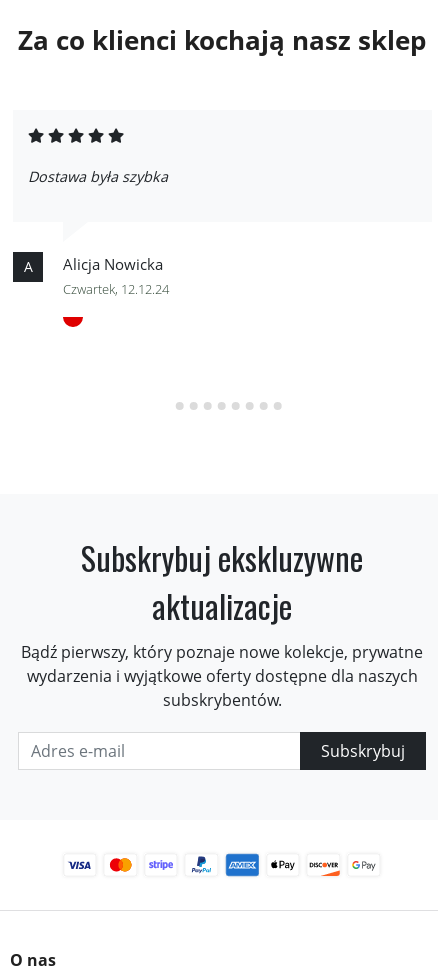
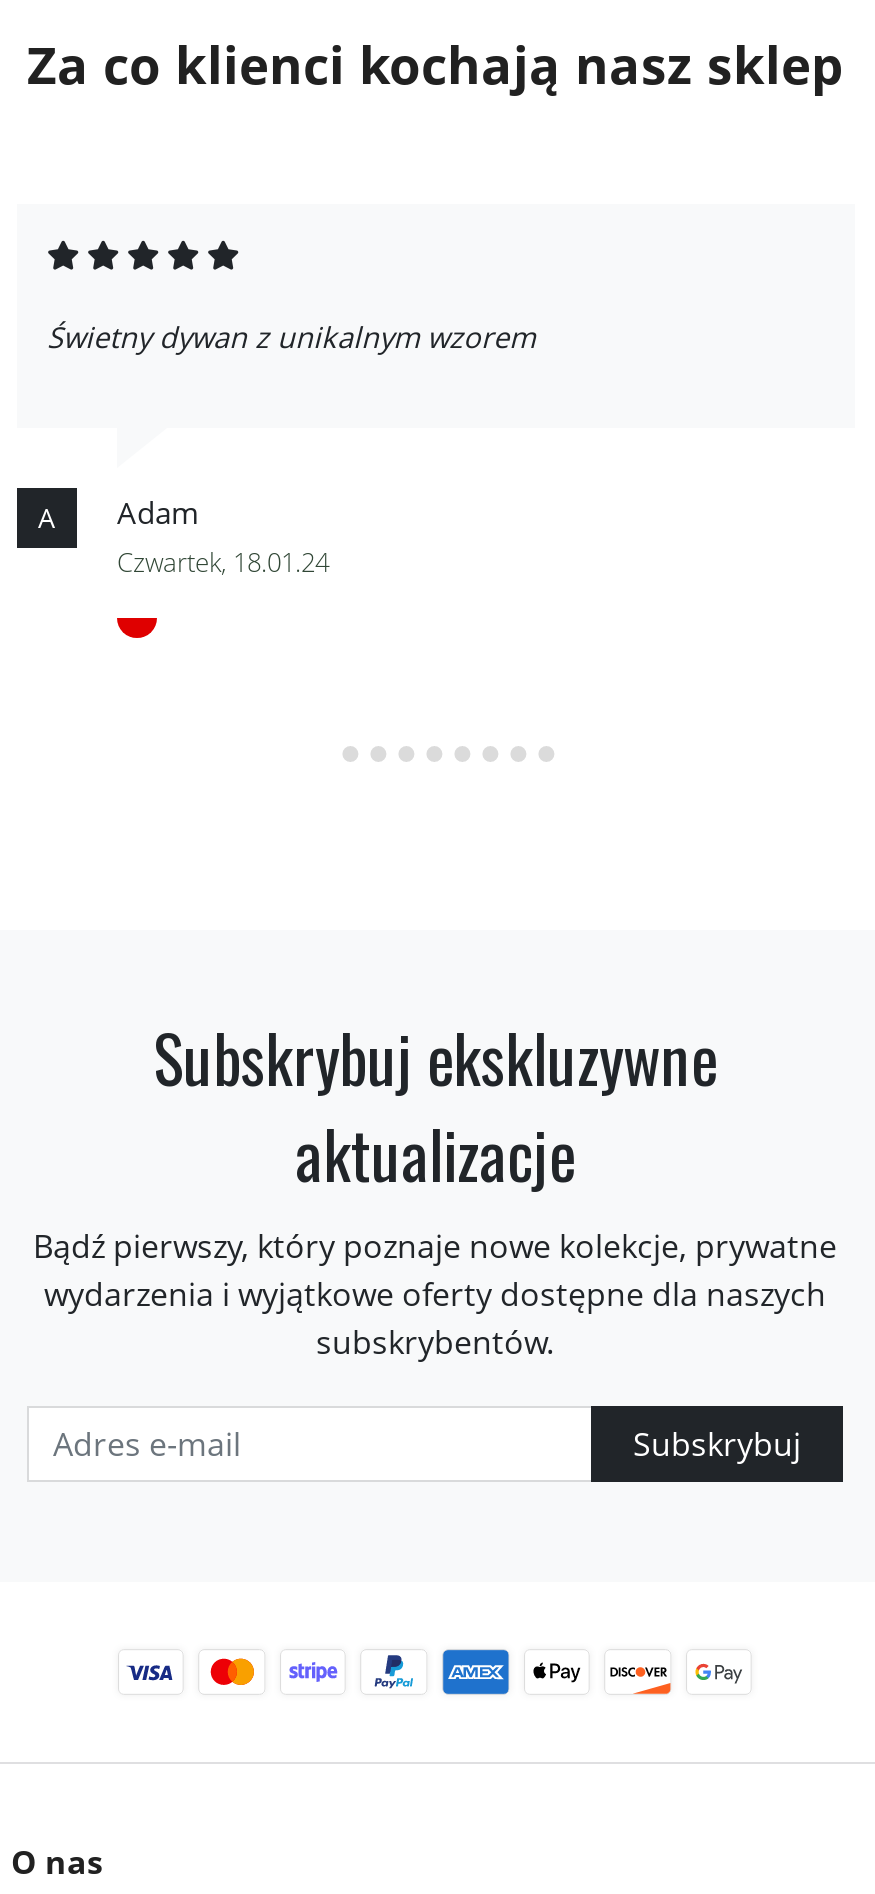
[28,167,168,186] Dostawa była szybka -> [47,318,535,356] Świetny dywan z unikalnym wzorem
[63,254,169,298] Alicja Nowicka | Czwartek, 12.12.24 -> [117,492,329,580] Adam | Czwartek, 18.01.24

